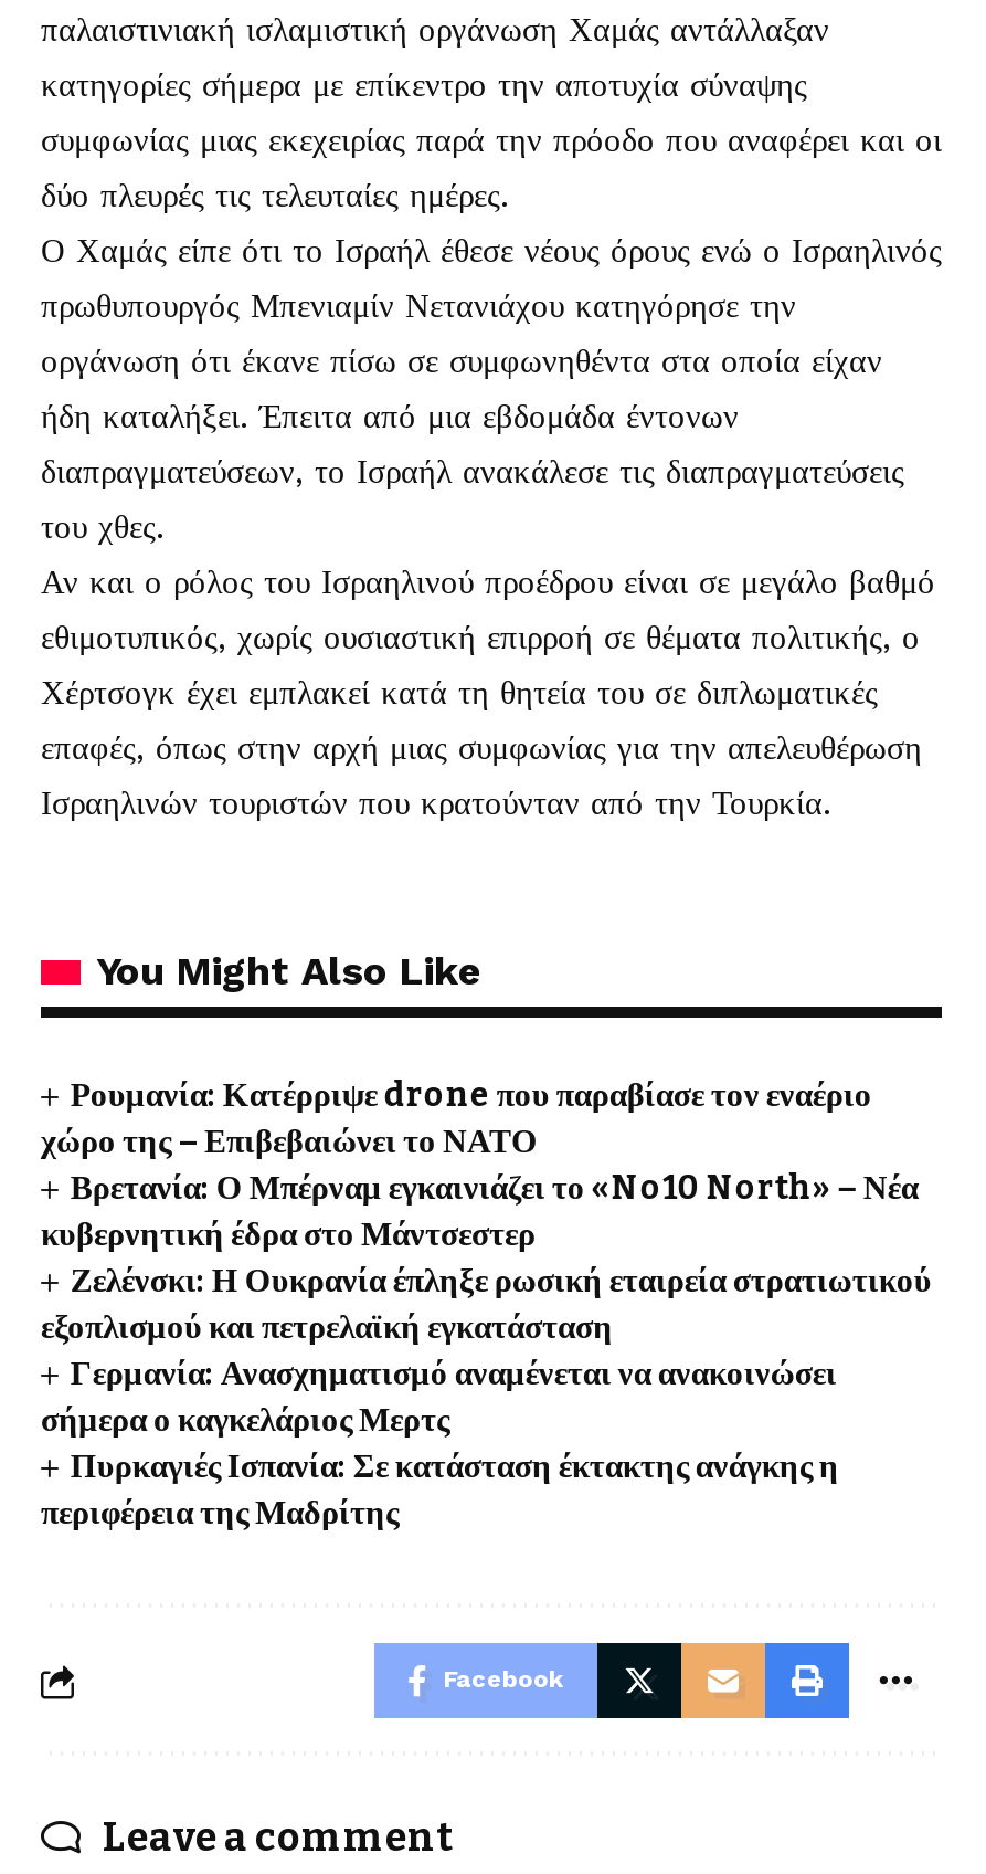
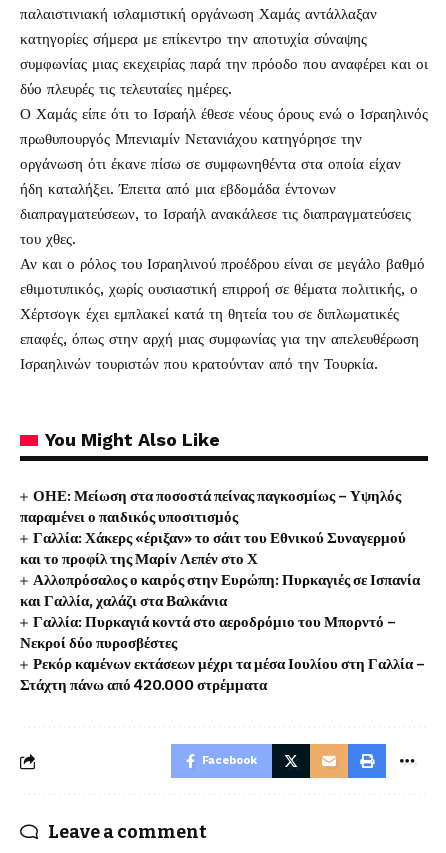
[41,1075,932,1533] Ρουμανία: Κατέρριψε drone που παραβίασε τον εναέριο | χώρο της – Επιβεβαιώνει το ΝΑΤΟ | Βρετανία: Ο Μπέρναμ εγκαινιάζει το «No10 North» – Νέα | κυβερνητική έδρα στο Μάντσεστερ | Ζελένσκι: Η Ουκρανία έπληξε ρωσική εταιρεία στρατιωτικού | εξοπλισμού και πετρελαϊκή εγκατάσταση | Γερμανία: Ανασχηματισμό αναμένεται να ανακοινώσει | σήμερα ο καγκελάριος Μερτς | Πυρκαγιές Ισπανία: Σε κατάσταση έκτακτης ανάγκης η | περιφέρεια της Μαδρίτης -> [20,487,425,694] ΟΗΕ: Μείωση στα ποσοστά πείνας παγκοσμίως – Υψηλός | παραμένει ο παιδικός υποσιτισμός | Γαλλία: Χάκερς «έριξαν» το σάιτ του Εθνικού Συναγερμού | και το προφίλ της Μαρίν Λεπέν στο Χ | Αλλοπρόσαλος ο καιρός στην Ευρώπη: Πυρκαγιές σε Ισπανία | και Γαλλία, χαλάζι στα Βαλκάνια | Γαλλία: Πυρκαγιά κοντά στο αεροδρόμιο του Μπορντό – | Νεκροί δύο πυροσβέστες | Ρεκόρ καμένων εκτάσεων μέχρι τα μέσα Ιουλίου στη Γαλλία – | Στάχτη πάνω από 420.000 στρέμματα

